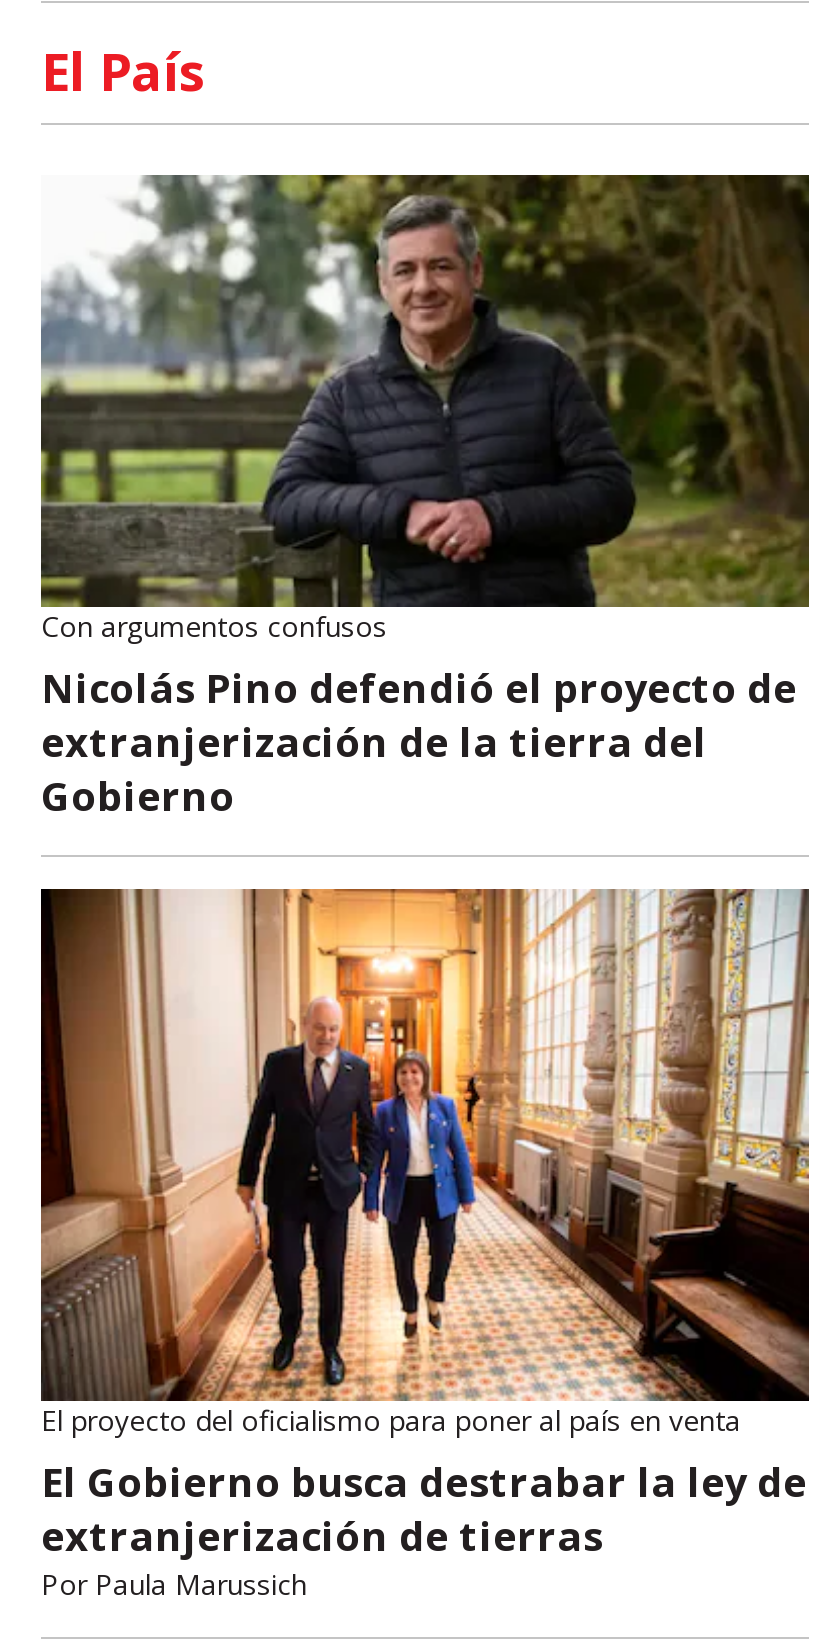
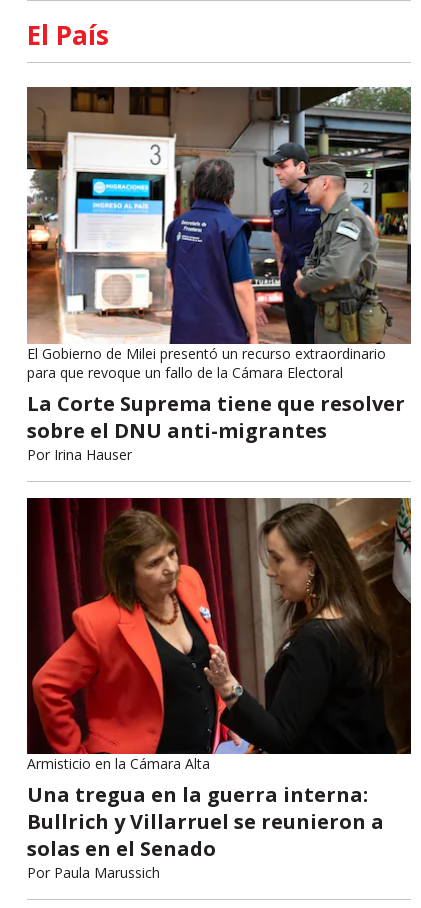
[39,172,809,823] [image] | Con argumentos confusos | Nicolás Pino defendió el proyecto de | extranjerización de la tierra del | Gobierno -> [26,86,412,464] [image] | El Gobierno de Milei presentó un recurso extraordinario | para que revoque un fallo de la Cámara Electoral | La Corte Suprema tiene que resolver | sobre el DNU anti-migrantes | Por Irina Hauser
[39,886,809,1402] [image] -> [32,497,412,693] [image]
[41,1401,807,1563] El proyecto del oficialismo para poner al país en venta | El Gobierno busca destrabar la ley de | extranjerización de tierras -> [27,754,384,862] Armisticio en la Cámara Alta | Una tregua en la guerra interna: | Bullrich y Villarruel se reunieron a | solas en el Senado

